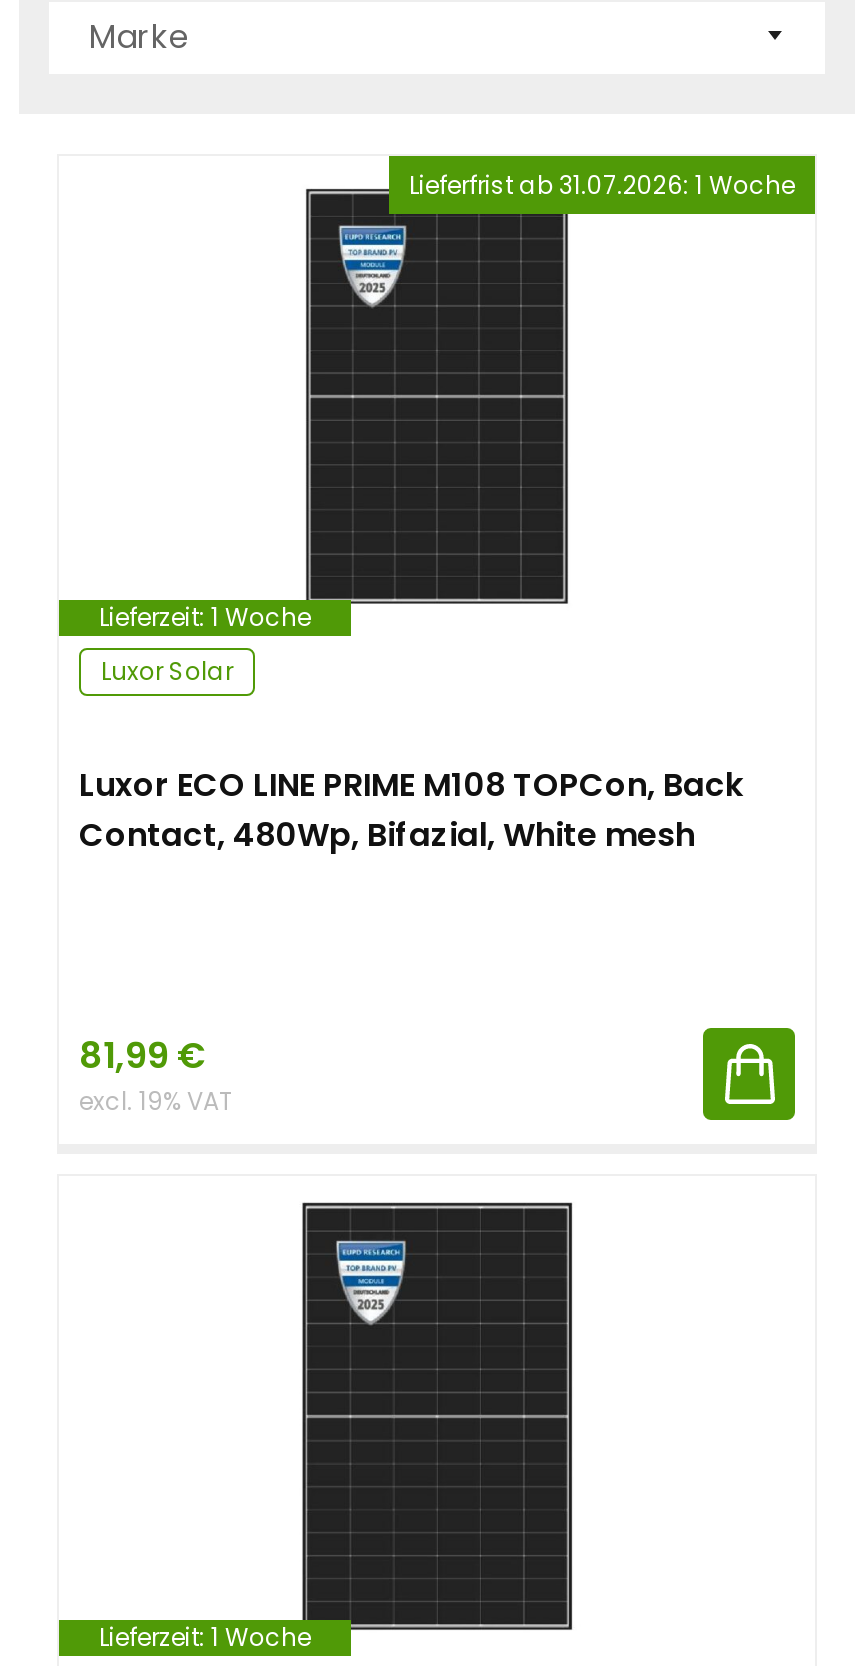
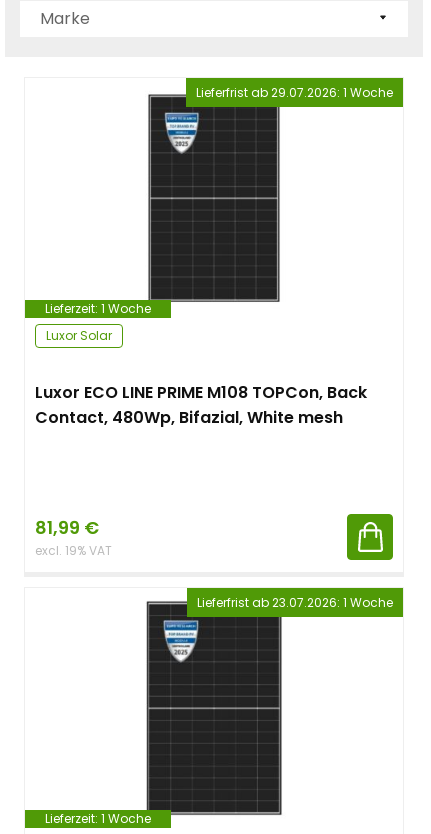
[409,168,795,202] Lieferfrist ab 31.07.2026: 1 Woche -> [196,84,393,101] Lieferfrist ab 29.07.2026: 1 Woche
none -> [197,594,393,611] Lieferfrist ab 23.07.2026: 1 Woche

